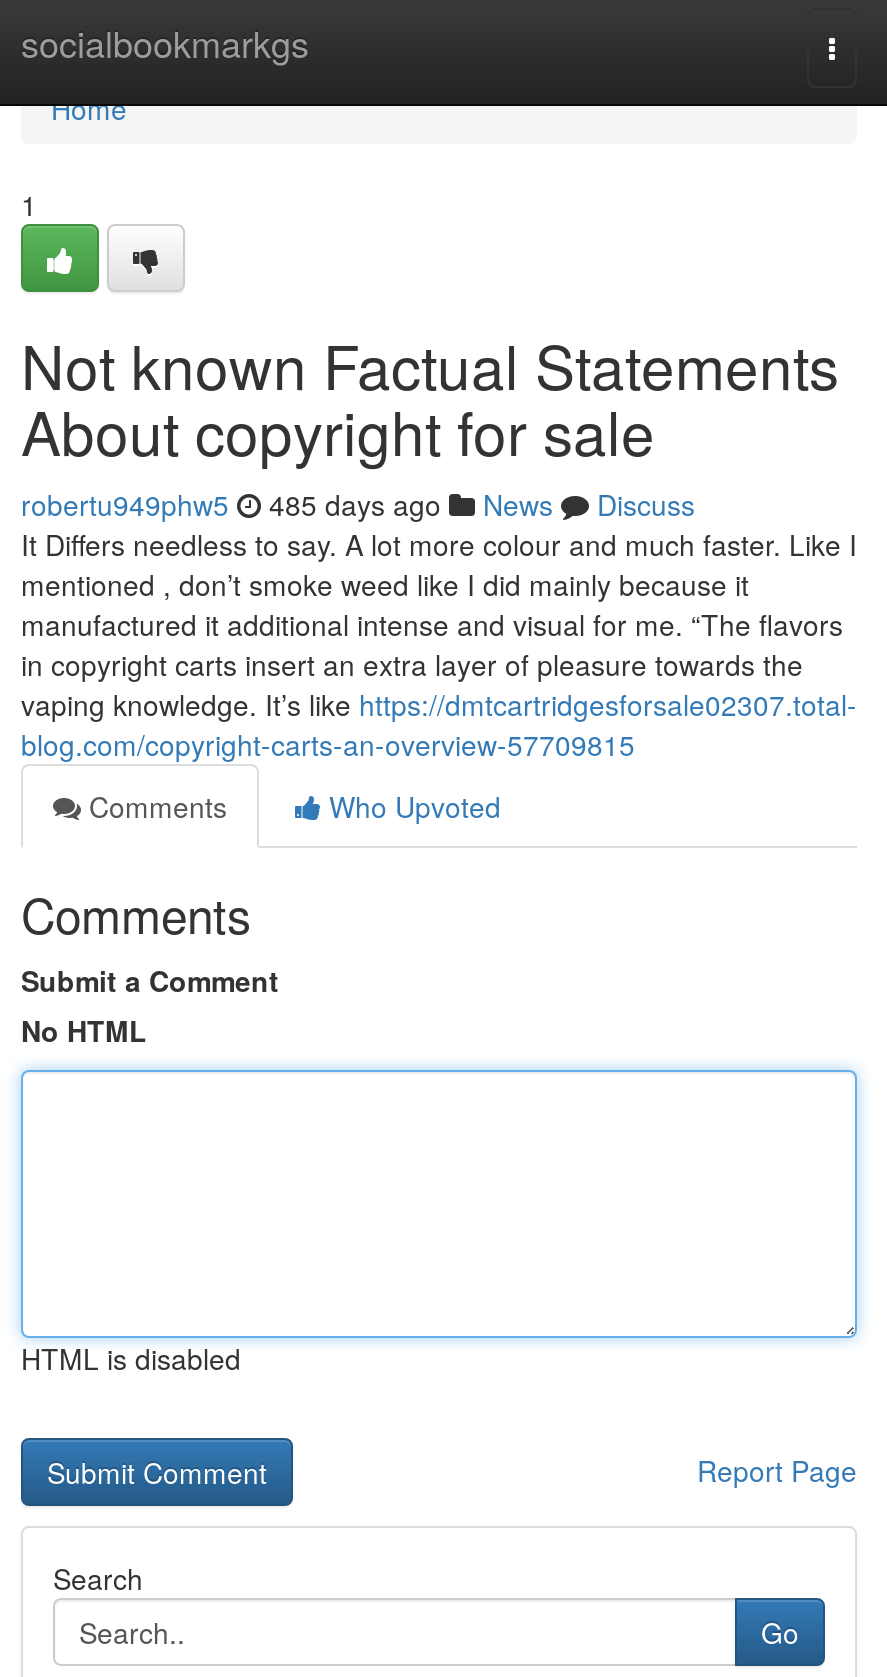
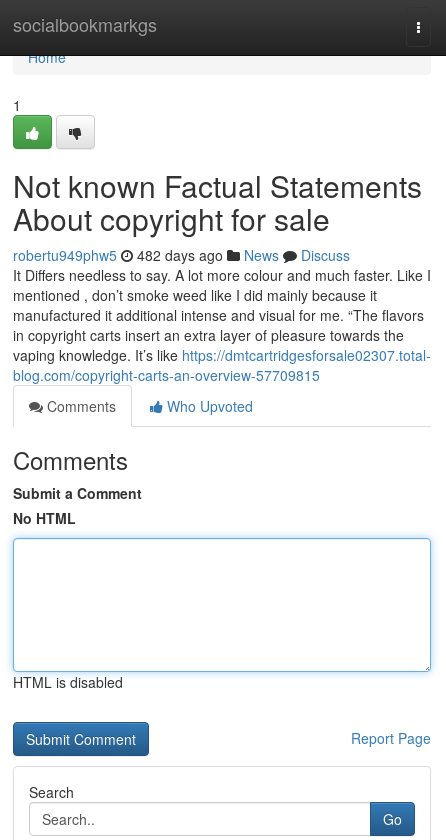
[21,484,695,524] robertu949phw5 485 days ago News Discuss -> [13,245,350,265] robertu949phw5 482 days ago News Discuss

